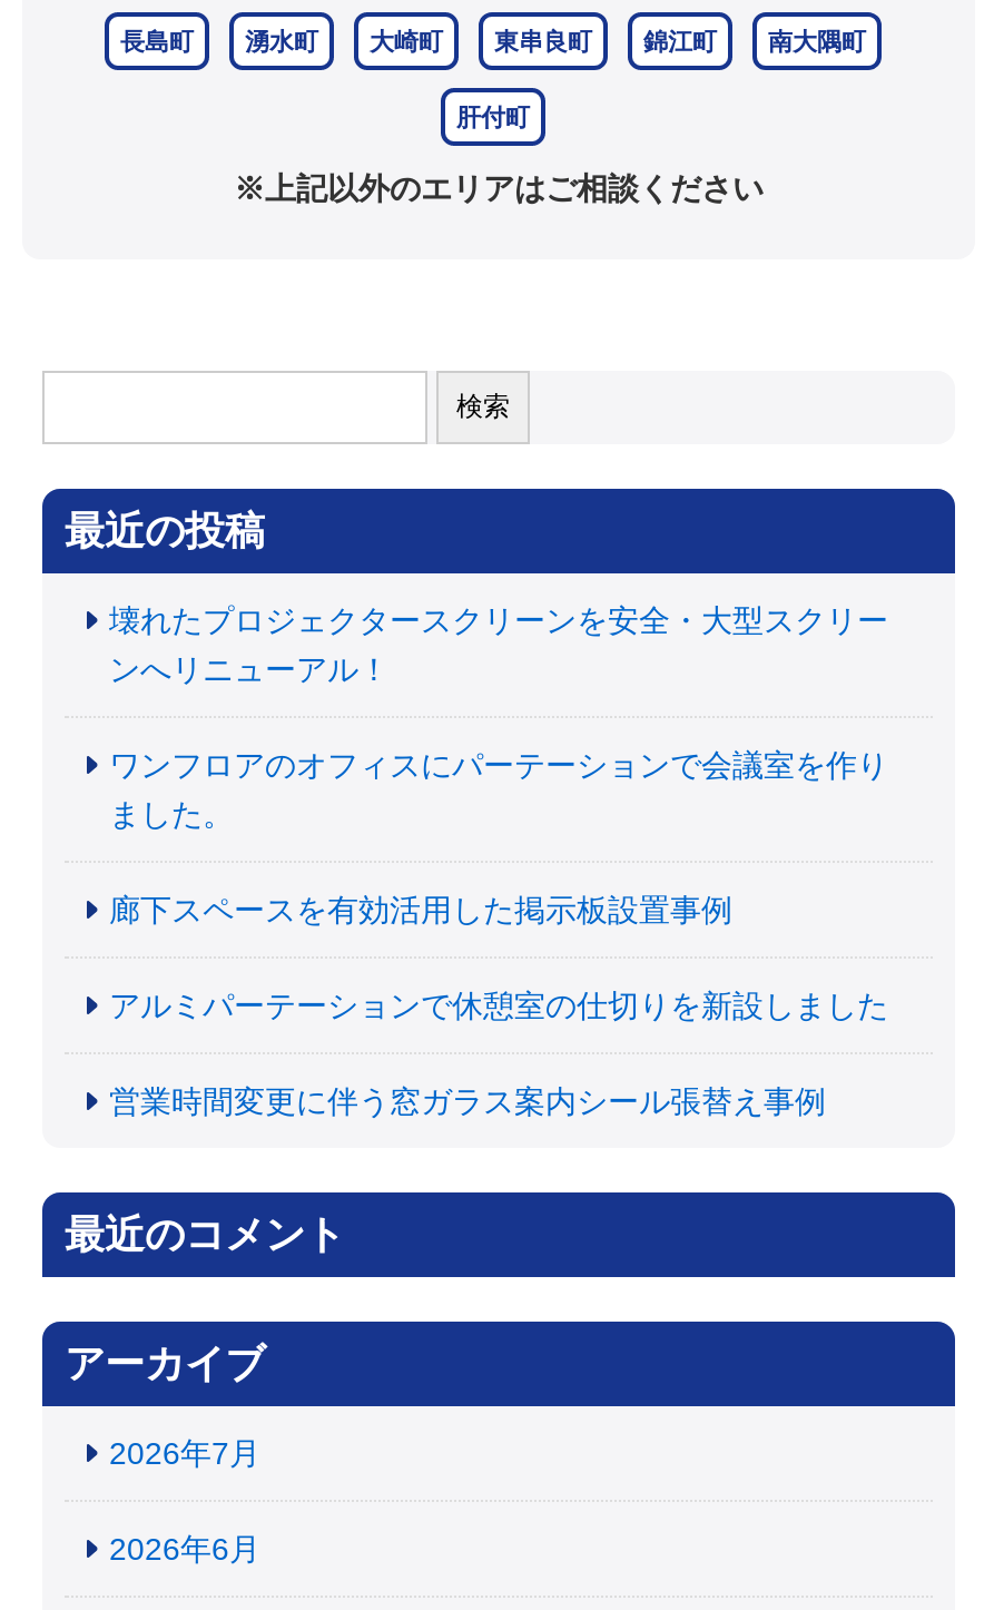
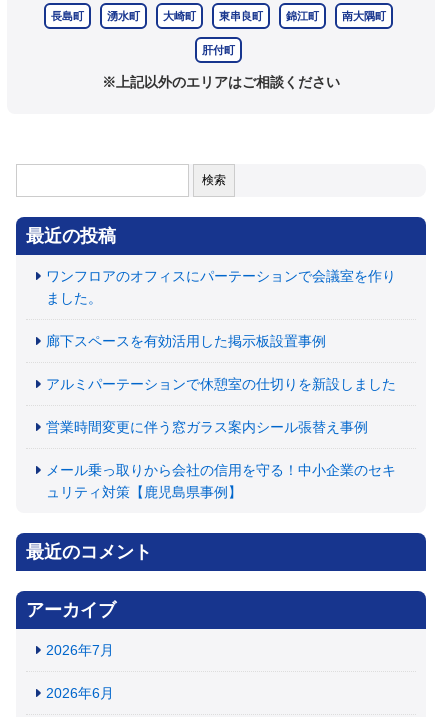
[109,602,888,687] 壊れたプロジェクタースクリーンを安全・大型スクリー | ンへリニューアル！ -> none
moved [109,747,888,1119] -> [46,268,396,435]: ワンフロアのオフィスにパーテーションで会議室を作り | ました。 | 廊下スペースを有効活用した掲示板設置事例 | アルミパーテーションで休憩室の仕切りを新設しました | 営業時間変更に伴う窓ガラス案内シール張替え事例
none -> [46,462,396,500] メール乗っ取りから会社の信用を守る！中小企業のセキ | ュリティ対策【鹿児島県事例】

